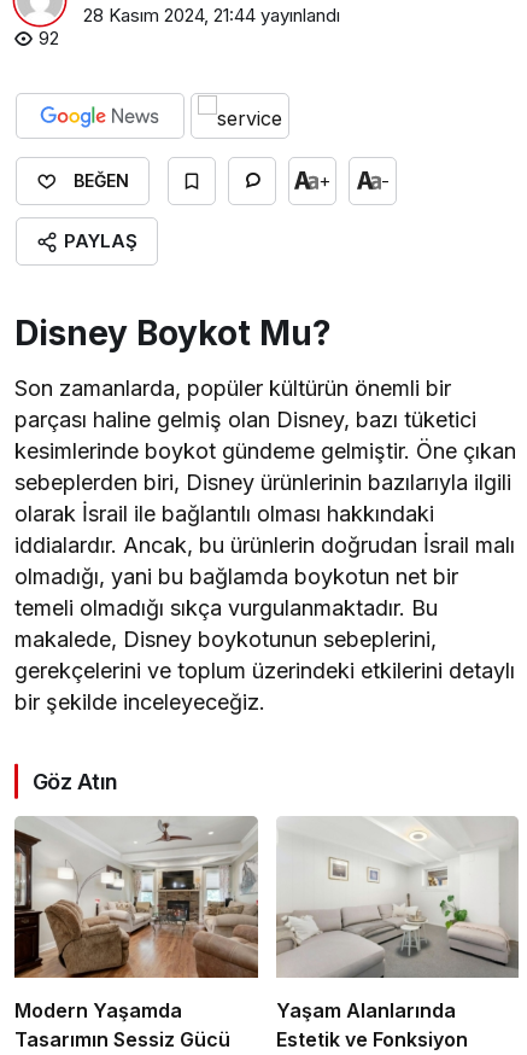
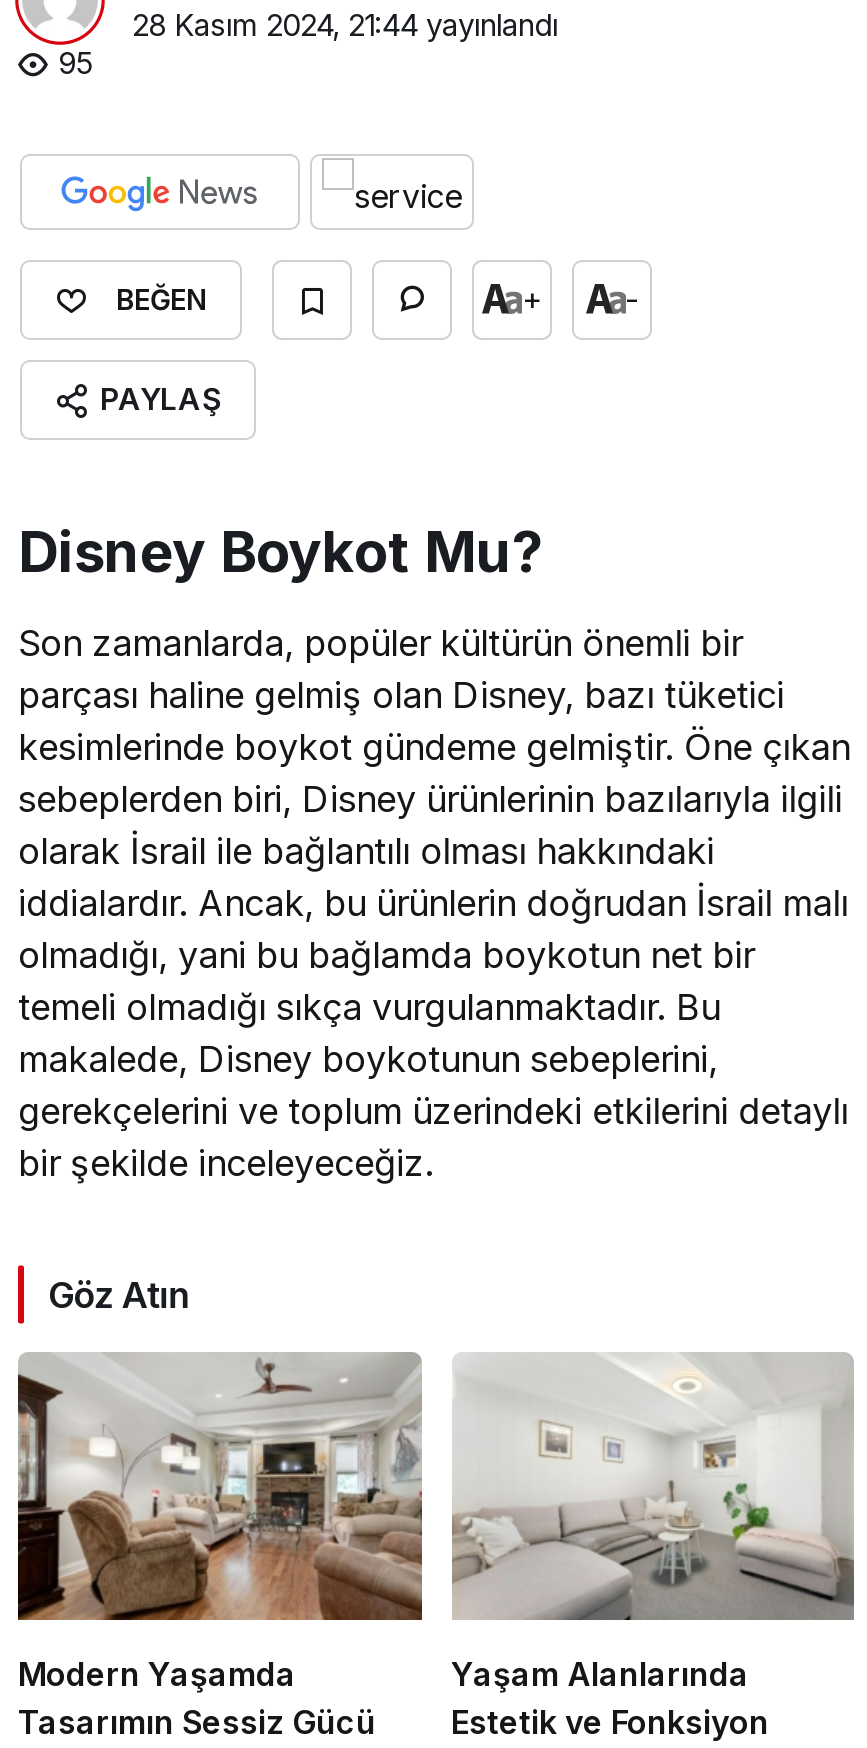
[39,26,59,49] 92 -> [58,43,94,81] 95

